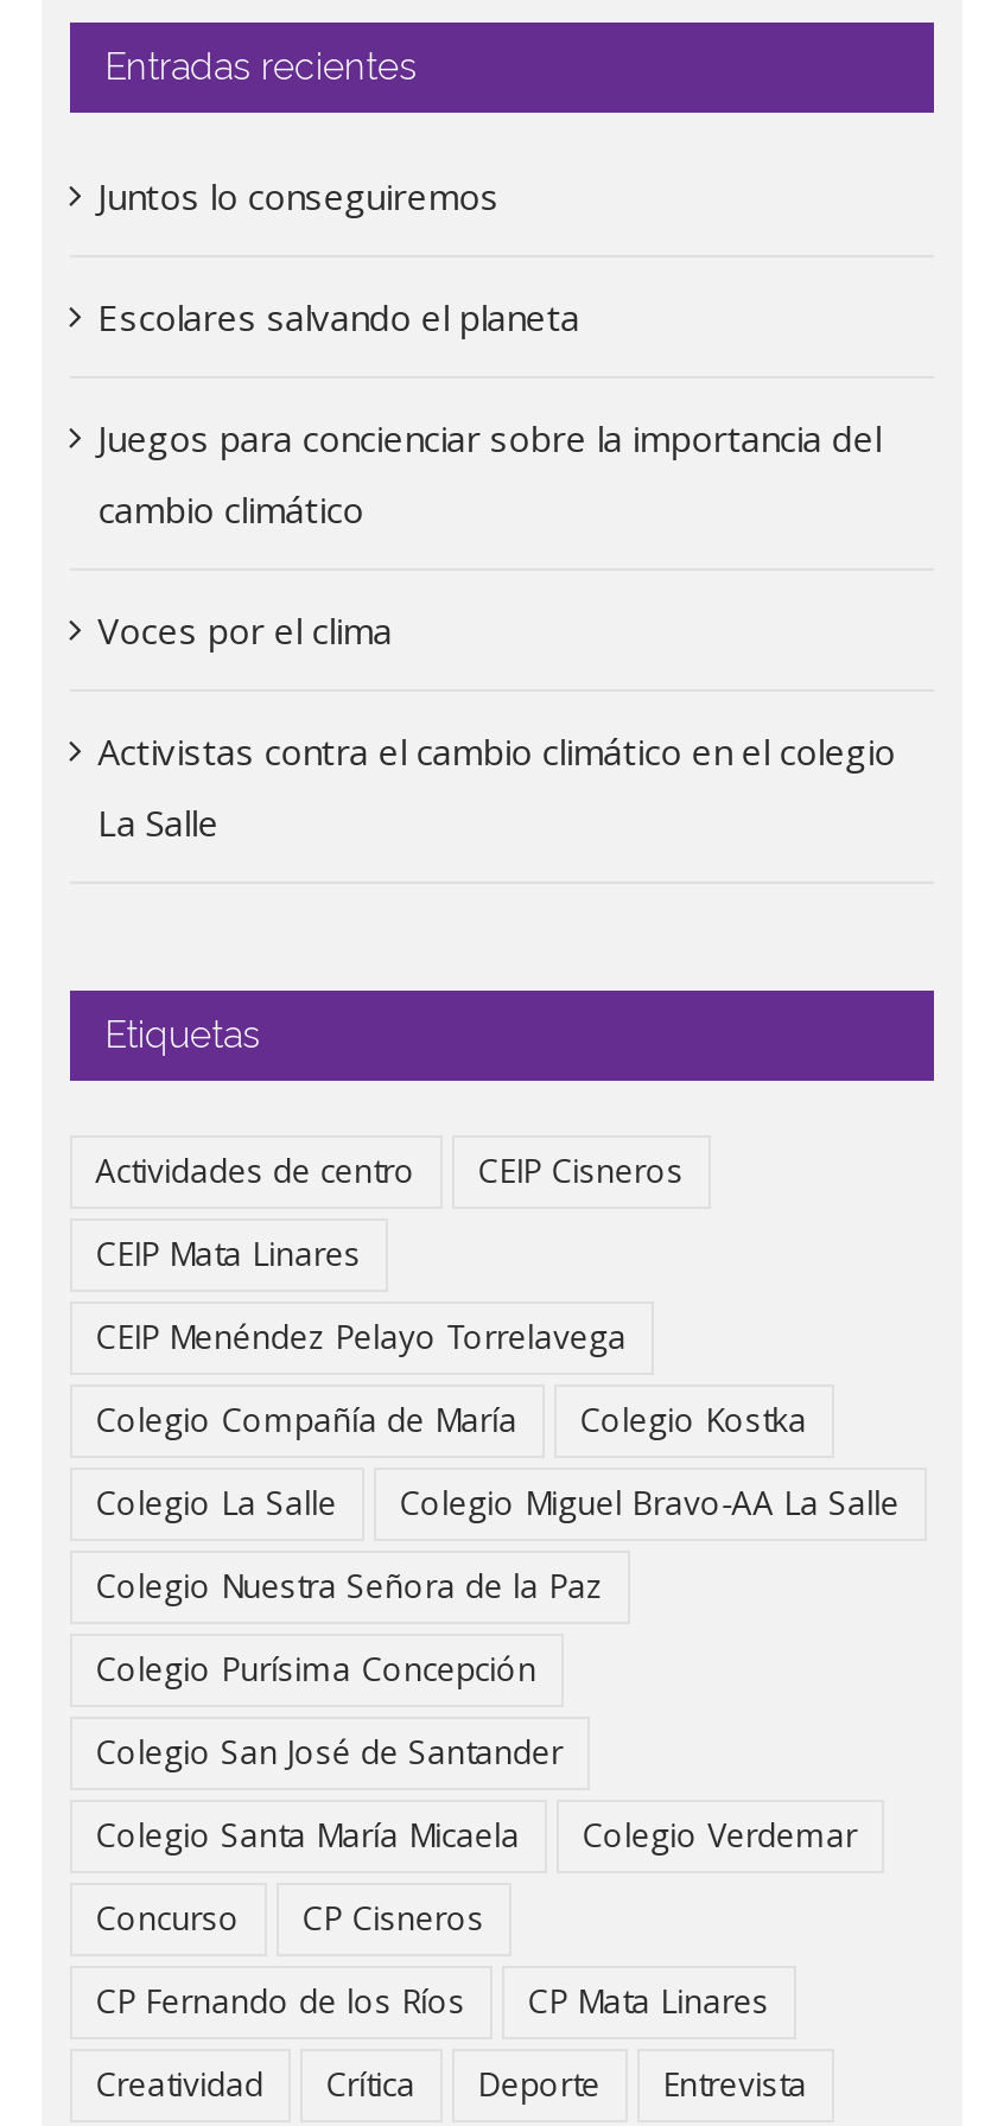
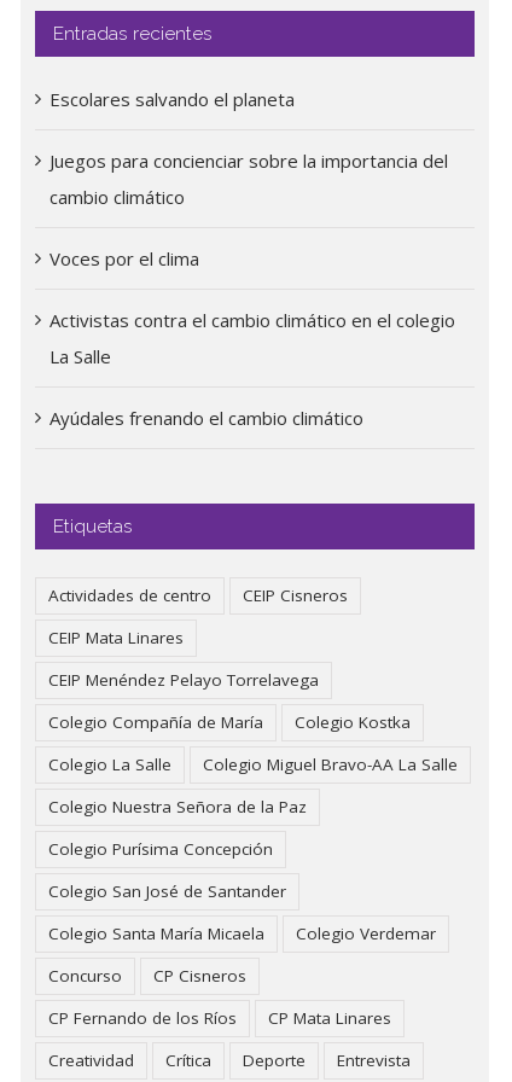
[98,173,499,221] Juntos lo conseguiremos -> none
moved [98,294,895,847] -> [49,88,455,369]: Escolares salvando el planeta | Juegos para concienciar sobre la importancia del | cambio climático | Voces por el clima | Activistas contra el cambio climático en el colegio | La Salle
none -> [49,406,363,431] Ayúdales frenando el cambio climático

